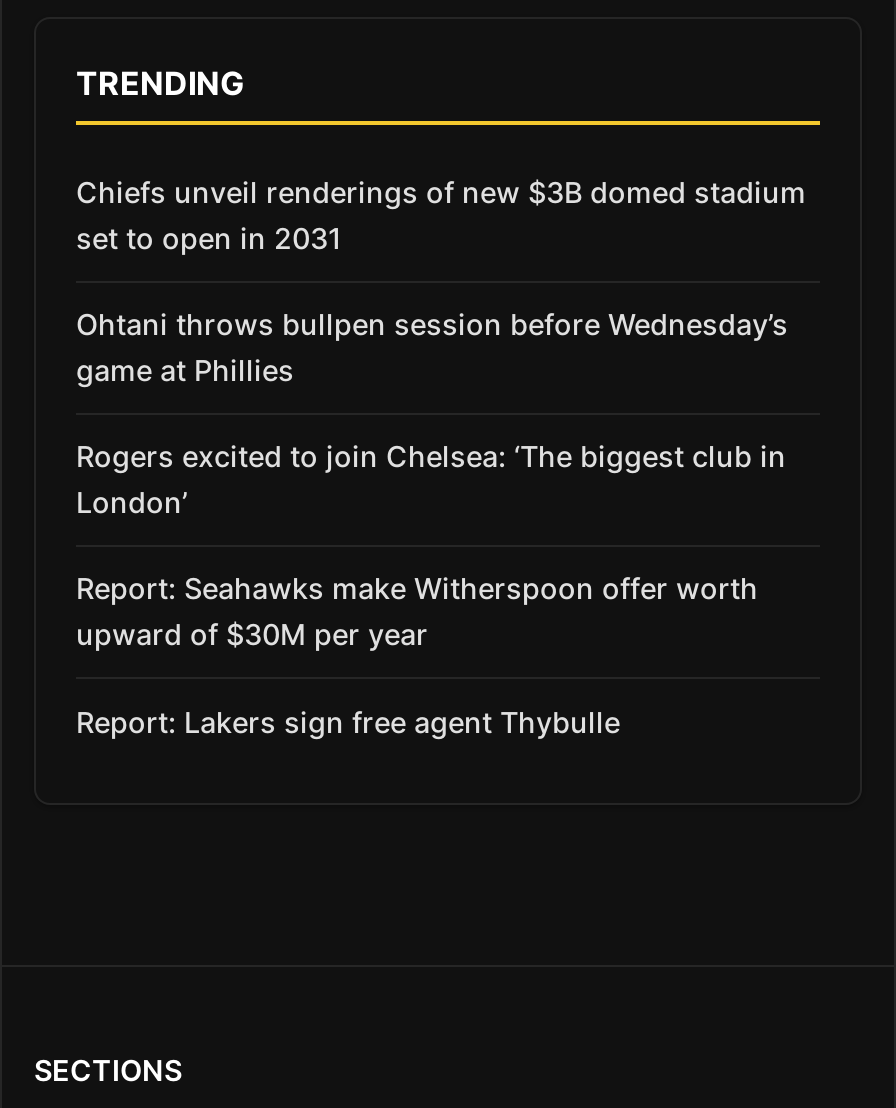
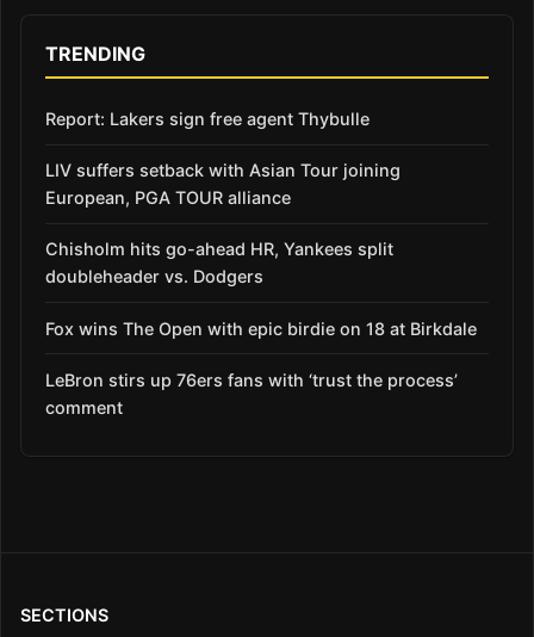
[76,175,806,652] Chiefs unveil renderings of new $3B domed stadium | set to open in 2031 | Ohtani throws bullpen session before Wednesday’s | game at Phillies | Rogers excited to join Chelsea: ‘The biggest club in | London’ | Report: Seahawks make Witherspoon offer worth | upward of $30M per year -> none
moved [76,705,620,739] -> [45,109,370,129]: Report: Lakers sign free agent Thybulle
none -> [45,160,477,417] LIV suffers setback with Asian Tour joining | European, PGA TOUR alliance | Chisholm hits go-ahead HR, Yankees split | doubleheader vs. Dodgers | Fox wins The Open with epic birdie on 18 at Birkdale | LeBron stirs up 76ers fans with ‘trust the process’ | comment

